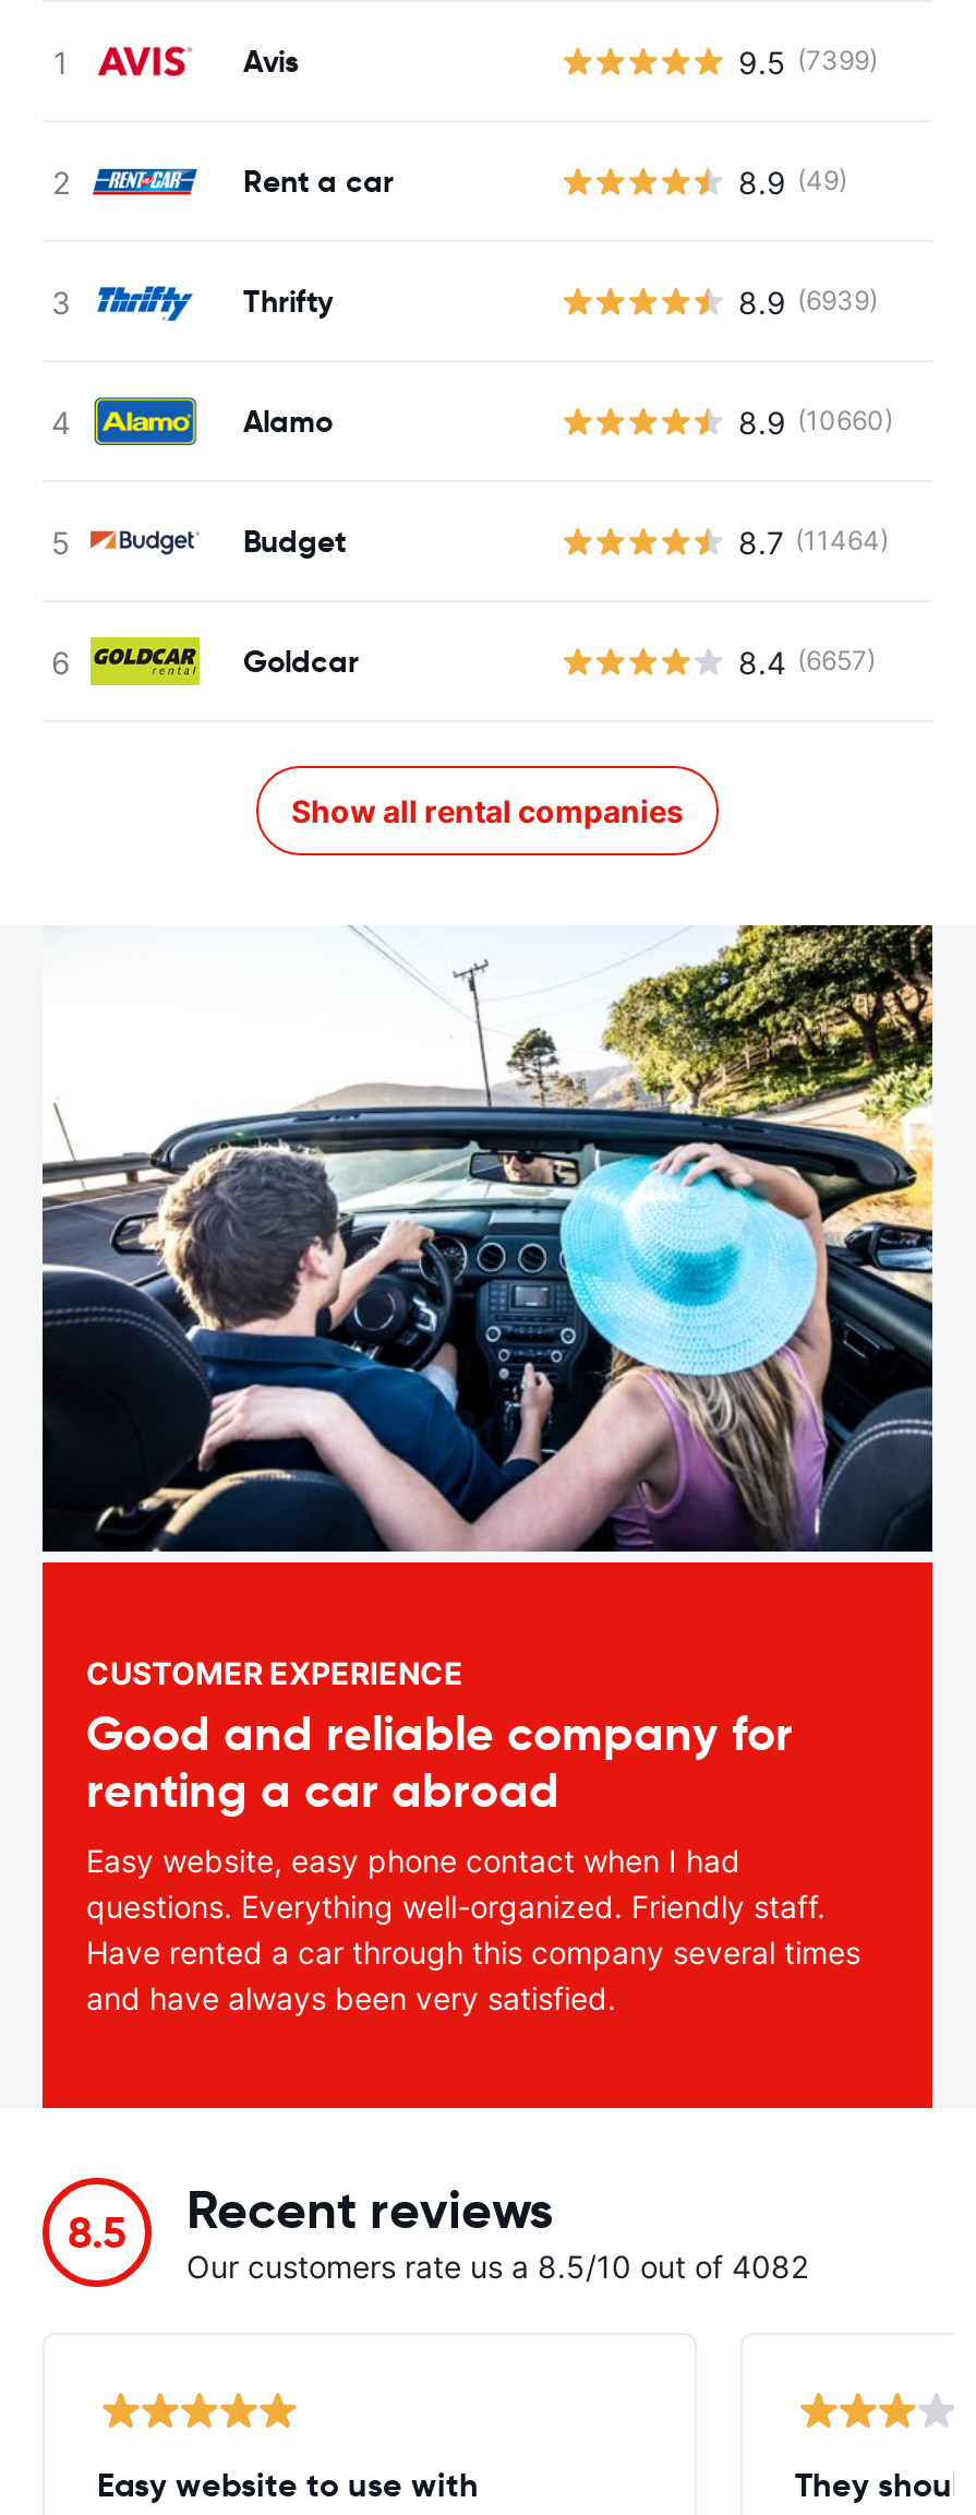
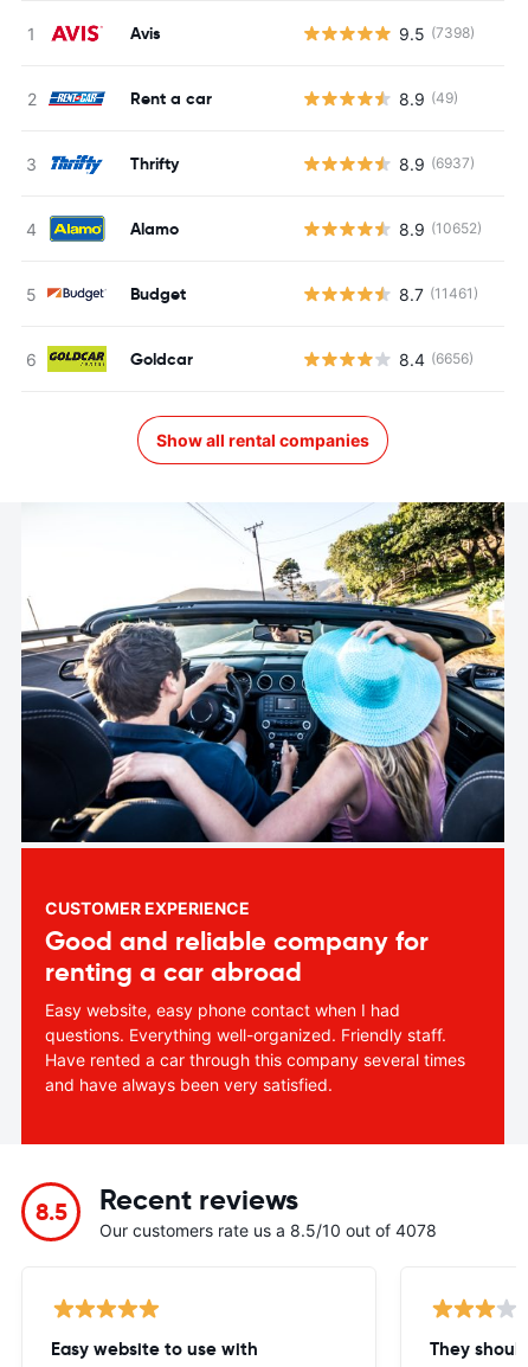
[738,43,878,80] 9.5 (7399) -> [399,23,475,43] 9.5 (7398)
[738,283,878,320] 8.9 (6939) -> [399,153,475,174] 8.9 (6937)
[738,403,893,440] 8.9 (10660) -> [399,219,482,239] 8.9 (10652)
[738,523,889,560] 8.7 (11464) -> [399,284,478,304] 8.7 (11461)
[738,643,876,680] 8.4 (6657) -> [399,349,474,369] 8.4 (6656)
[186,2247,808,2284] Our customers rate us a 8.5/10 out of 4082 -> [99,1220,437,1240] Our customers rate us a 8.5/10 out of 4078

